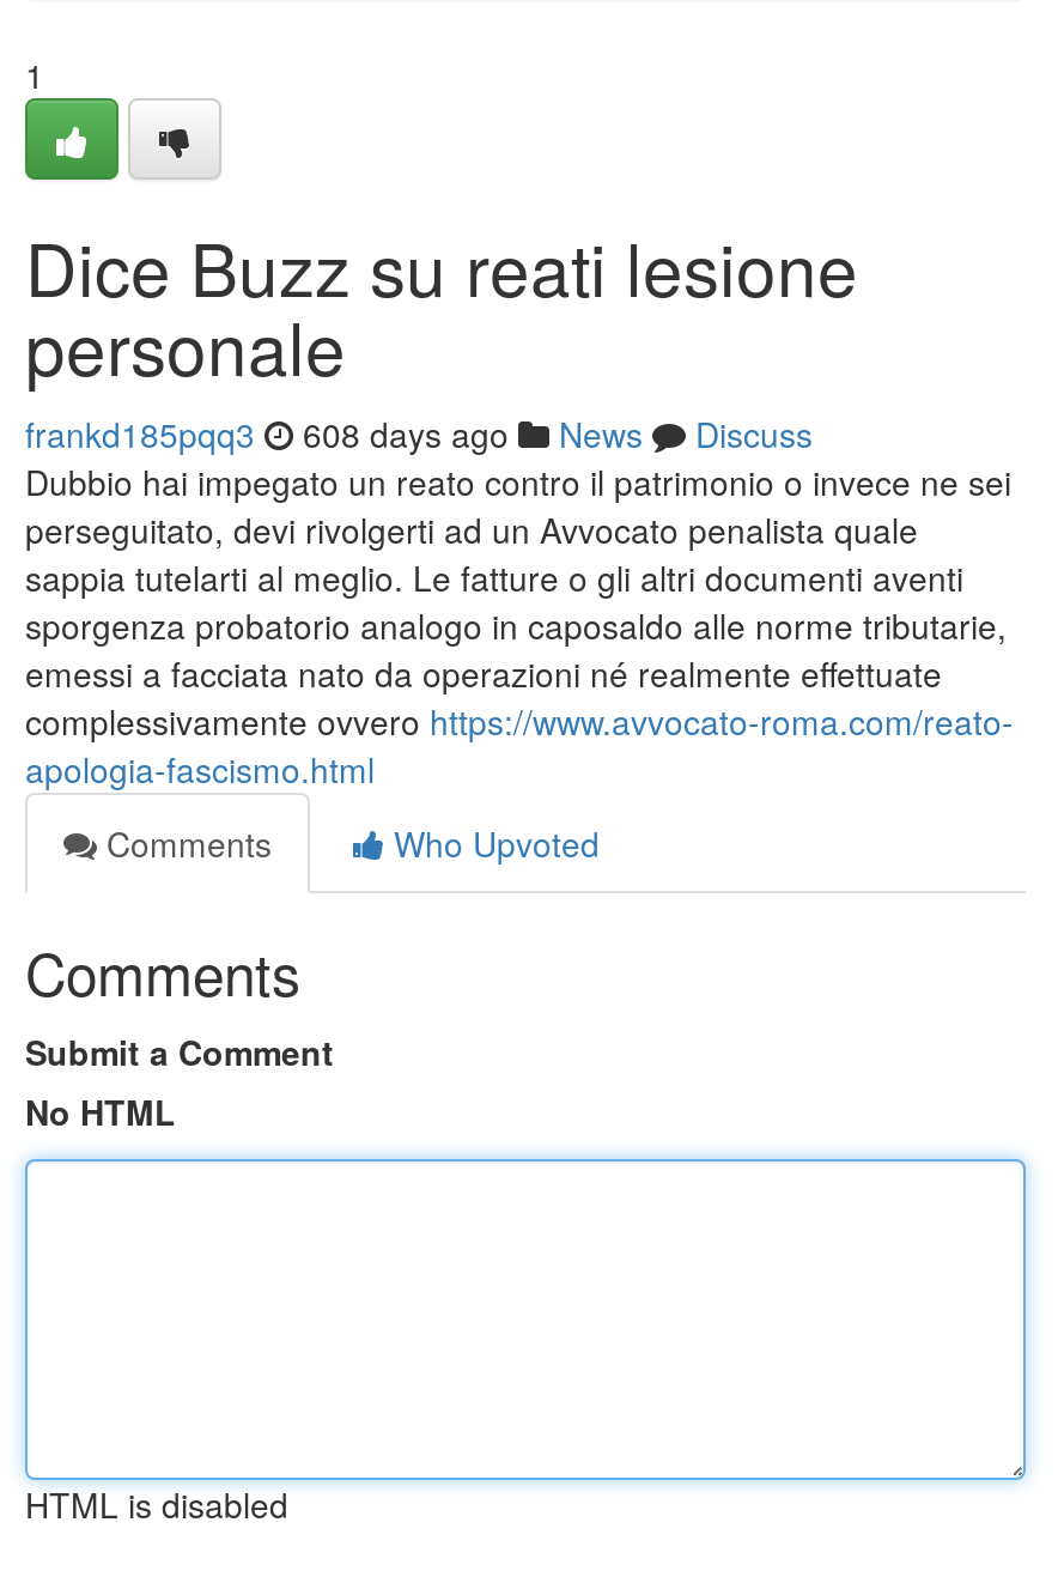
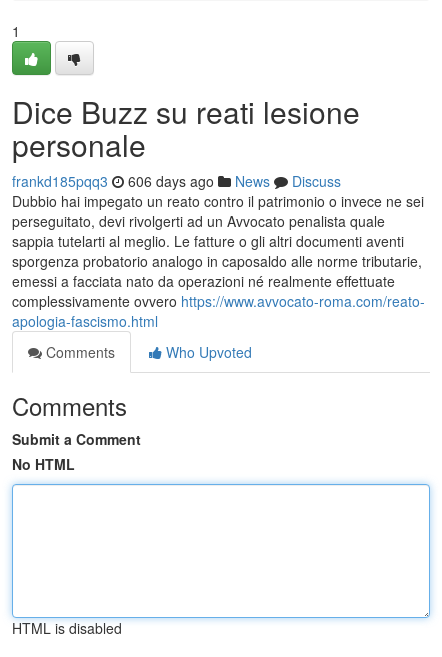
[25,410,813,457] frankd185pqq3 608 days ago News Discuss -> [12,171,341,191] frankd185pqq3 606 days ago News Discuss

